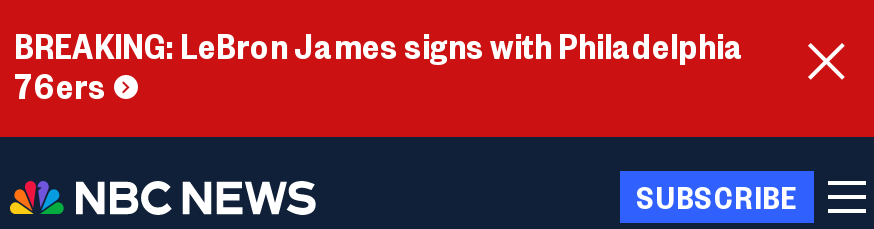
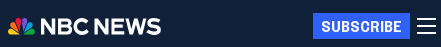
[14,21,744,107] BREAKING: LeBron James signs with Philadelphia | 76ers -> none

